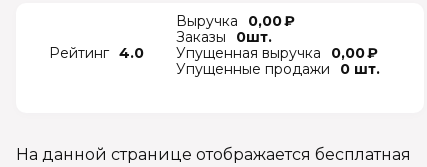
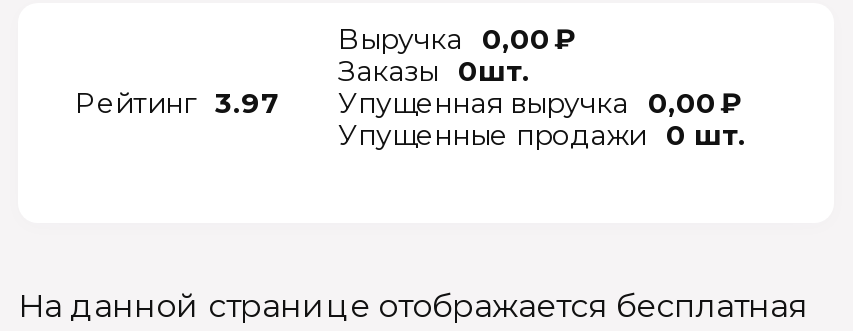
[48,44,378,62] Рейтинг 4.0 Упущенная выручка 0,00 ₽ -> [75,85,742,121] Рейтинг 3.97 Упущенная выручка 0,00 ₽

